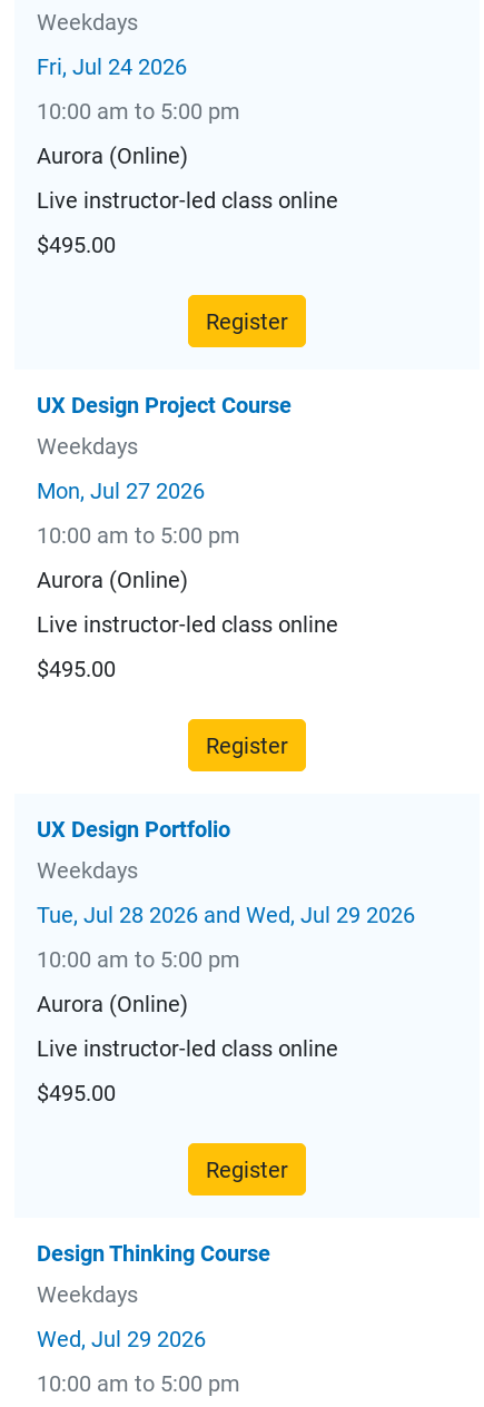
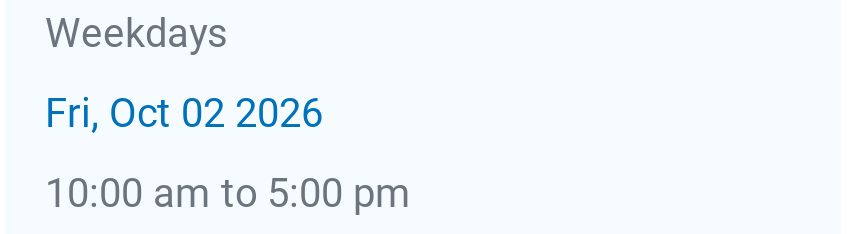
[37,54,415,1353] Fri, Jul 24 2026 | 10:00 am to 5:00 pm | Aurora (Online) | Live instructor-led class online | $495.00 | Register | UX Design Project Course | Weekdays | Mon, Jul 27 2026 | 10:00 am to 5:00 pm | Aurora (Online) | Live instructor-led class online | $495.00 | Register | UX Design Portfolio | Weekdays | Tue, Jul 28 2026 and Wed, Jul 29 2026 | 10:00 am to 5:00 pm | Aurora (Online) | Live instructor-led class online | $495.00 | Register | Design Thinking Course | Weekdays | Wed, Jul 29 2026 -> [45,90,323,138] Fri, Oct 02 2026

